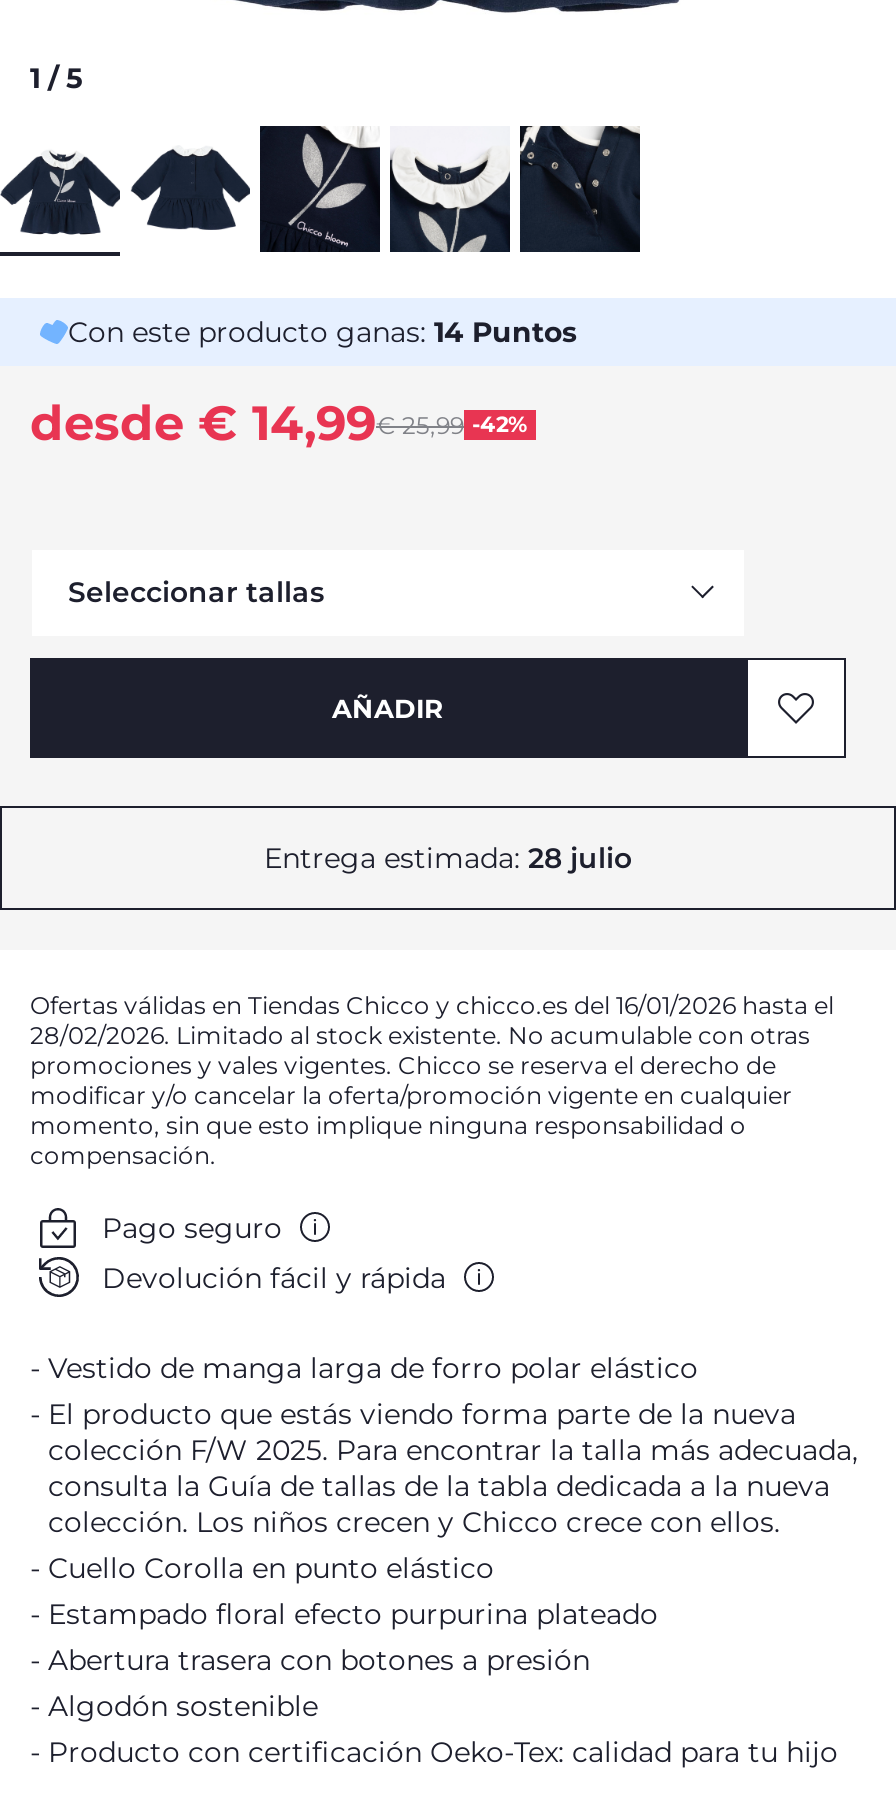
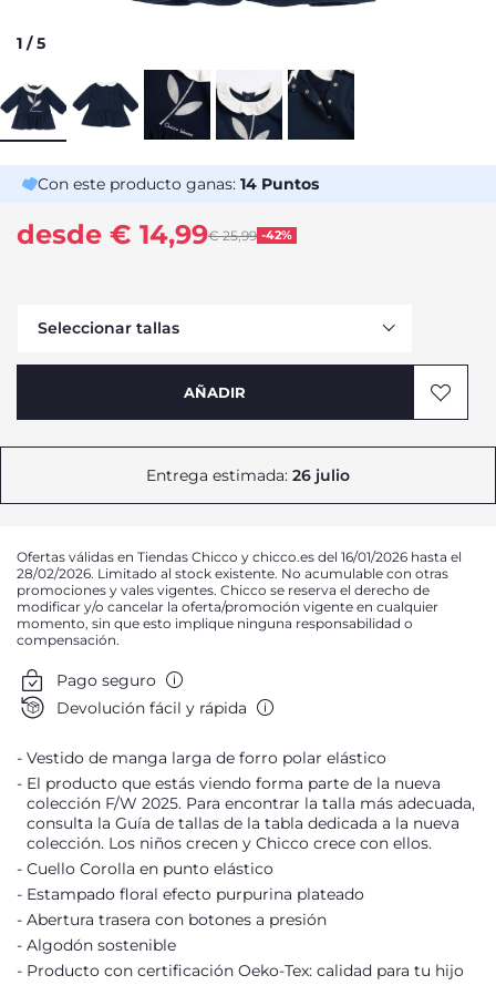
[264,840,632,876] Entrega estimada: 28 julio -> [146,465,350,485] Entrega estimada: 26 julio

